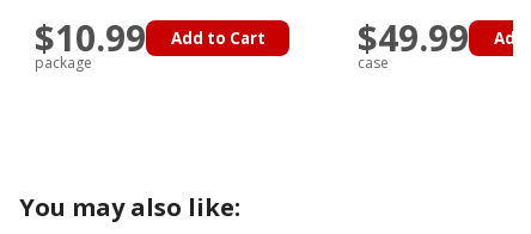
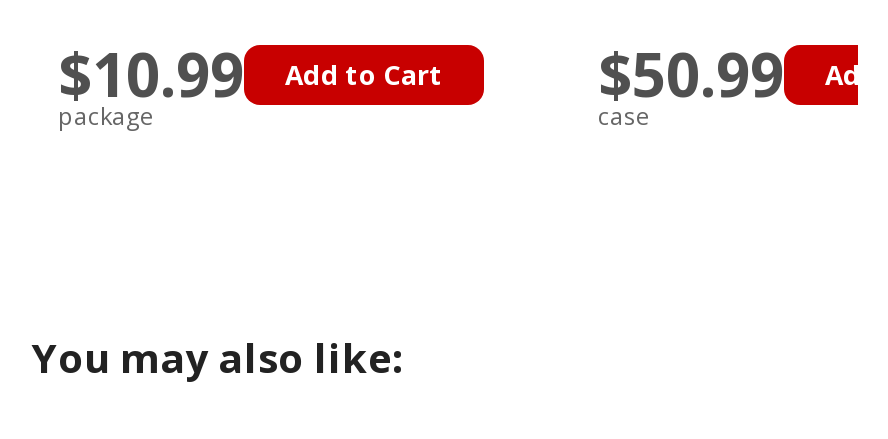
[358,13,469,62] $49.99 -> [598,33,784,115] $50.99

